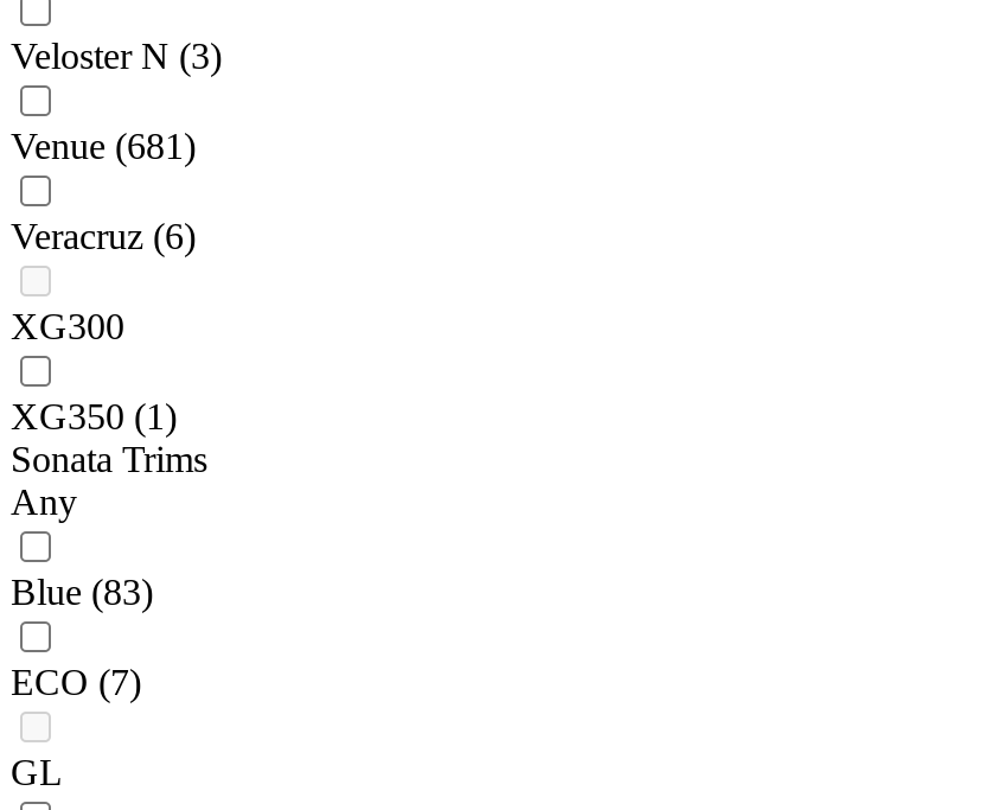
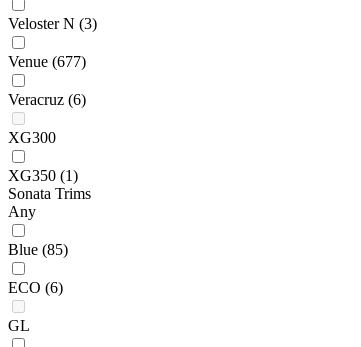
[11,127,196,167] Venue (681) -> [8,53,86,70] Venue (677)
[11,573,153,613] Blue (83) -> [8,241,68,258] Blue (85)
[11,663,141,703] ECO (7) -> [8,279,63,296] ECO (6)

